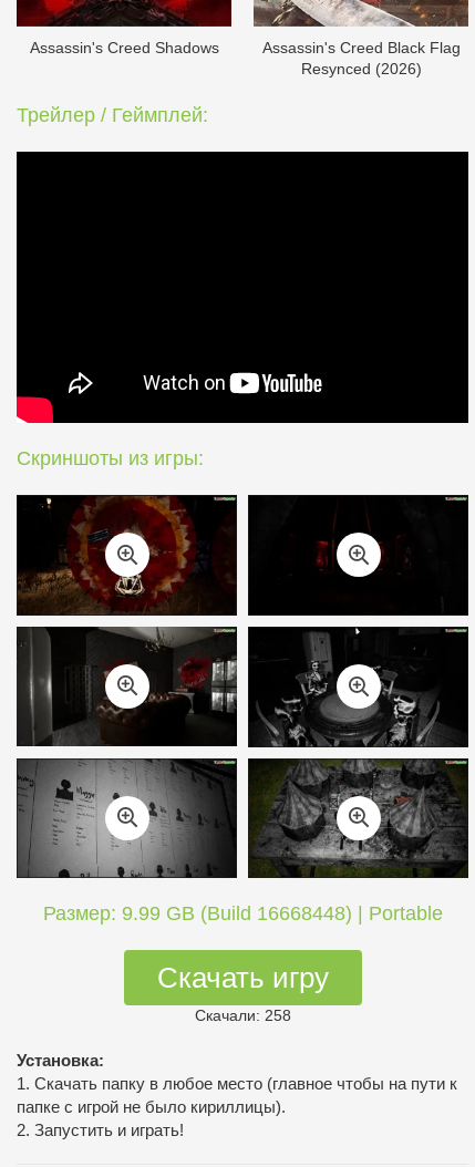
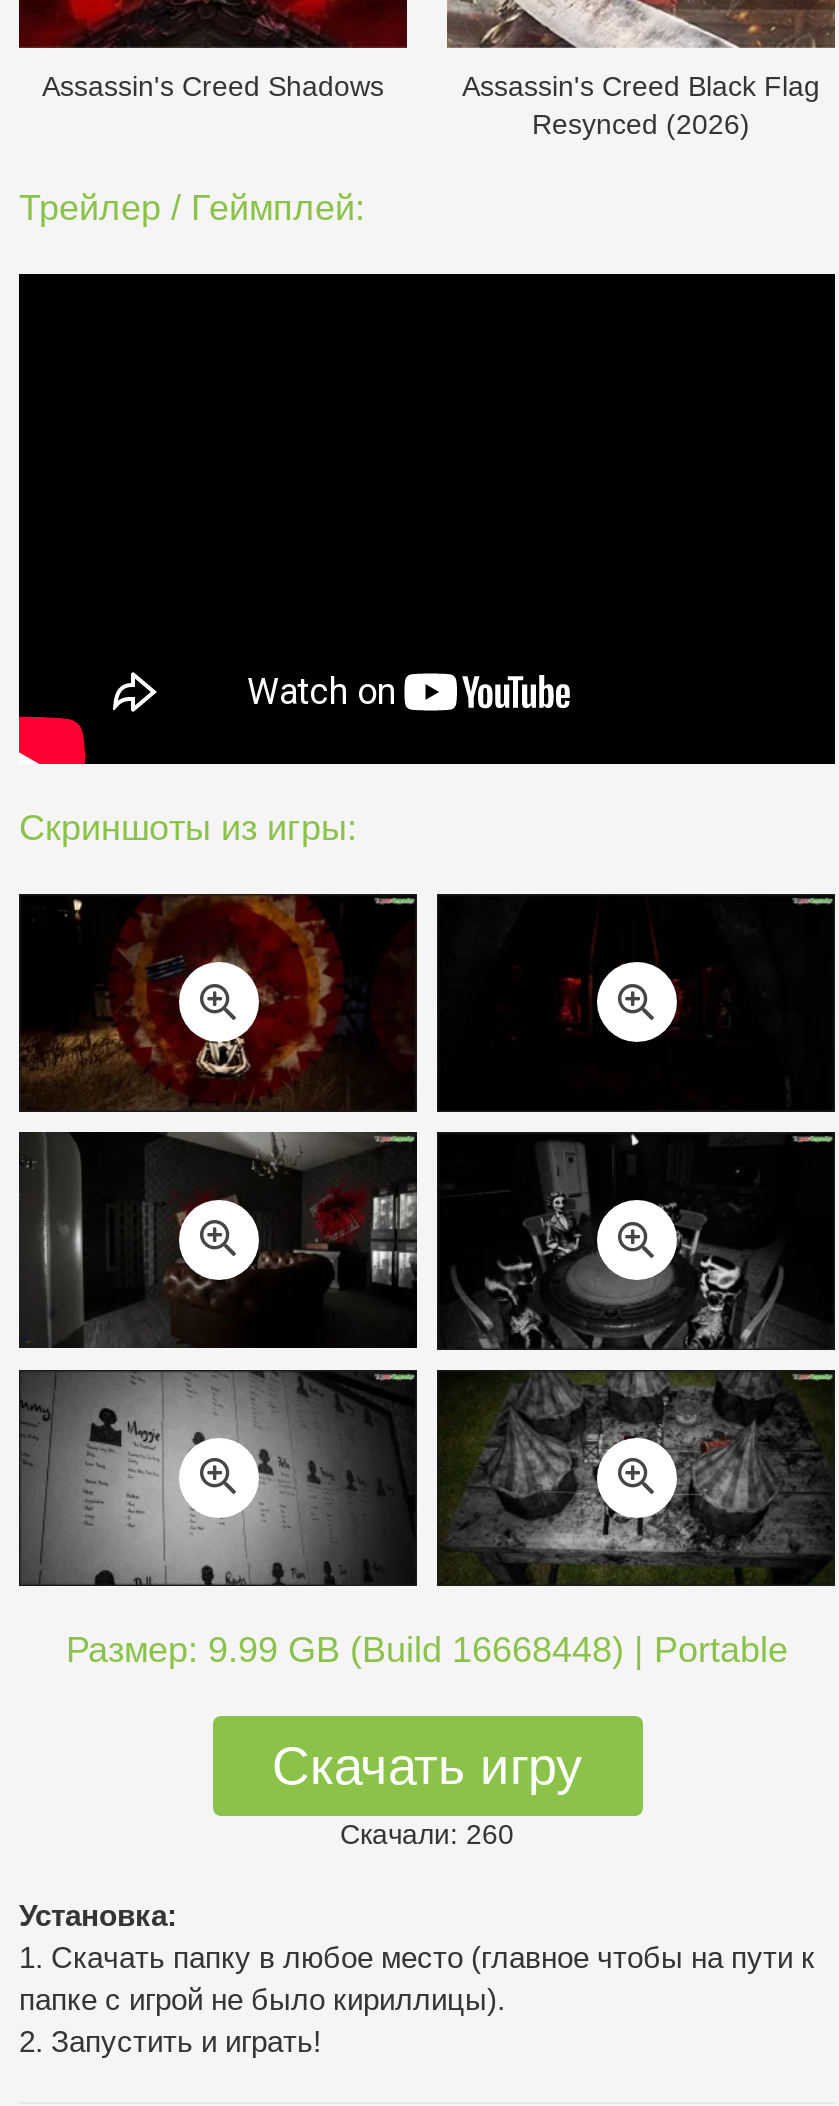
[194,1007,291,1025] Скачали: 258 -> [340,1819,514,1851] Скачали: 260

